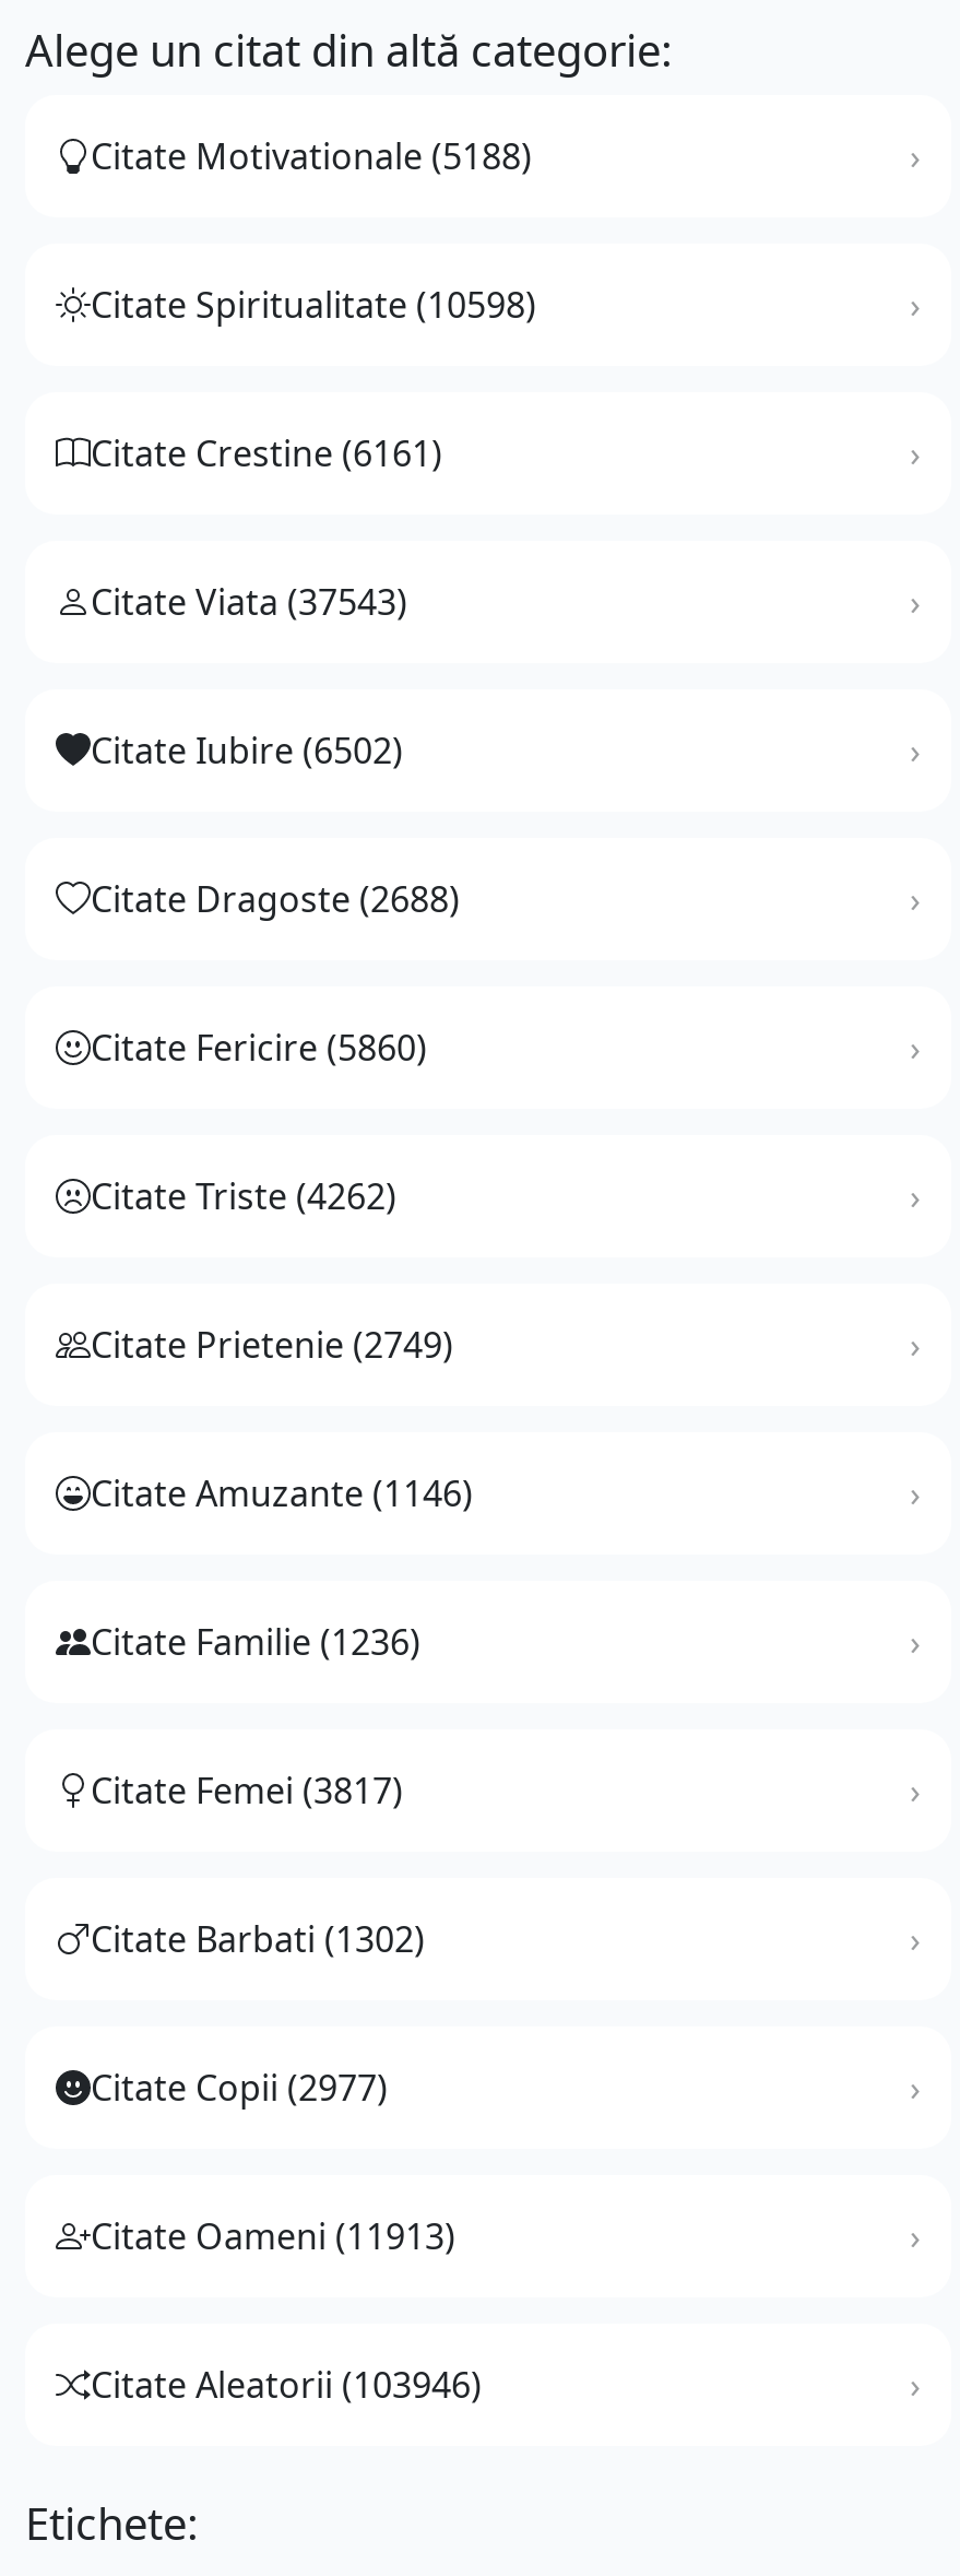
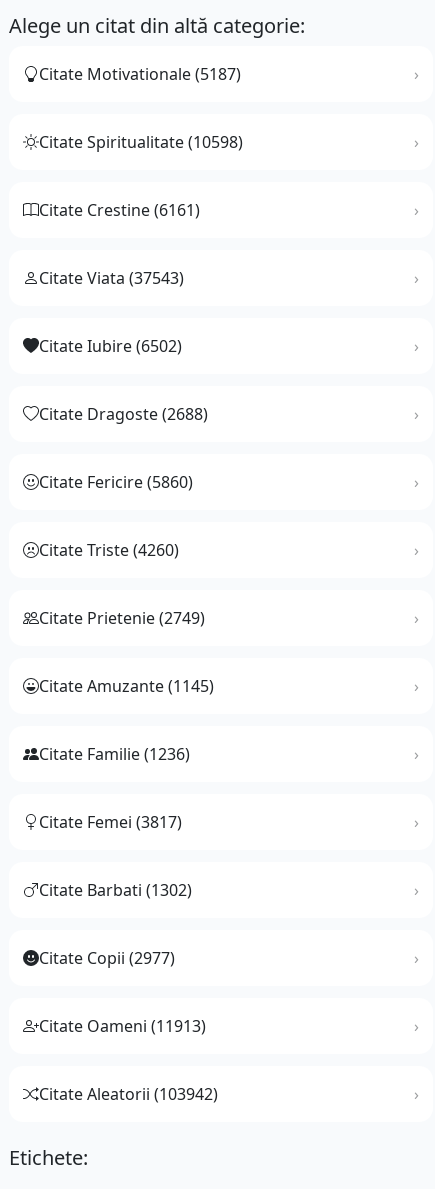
[91,131,532,179] Citate Motivationale (5188) -> [39,62,241,84] Citate Motivationale (5187)
[91,1171,396,1219] Citate Triste (4262) -> [39,538,179,560] Citate Triste (4260)
[91,1468,473,1516] Citate Amuzante (1146) -> [39,674,214,696] Citate Amuzante (1145)
[91,2360,482,2408] Citate Aleatorii (103946) -> [39,1082,218,1104] Citate Aleatorii (103942)

